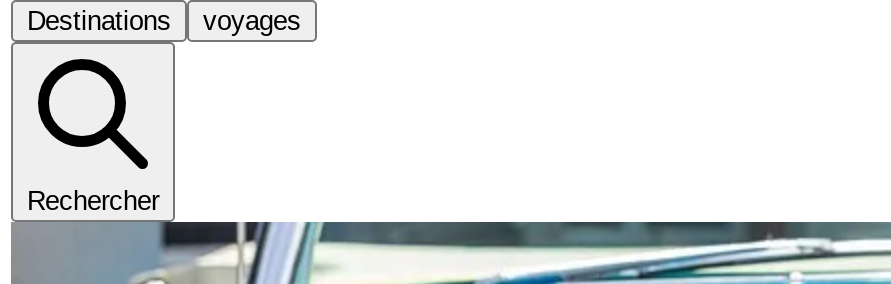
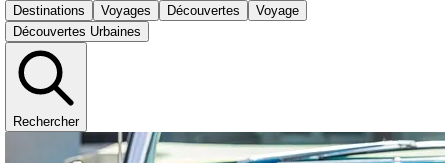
[203,6,301,36] voyages -> [13,3,299,39] Voyages | Découvertes | Voyage | Découvertes Urbaines

